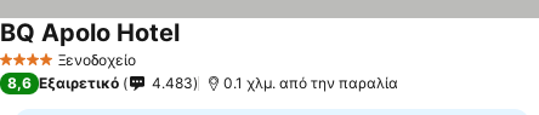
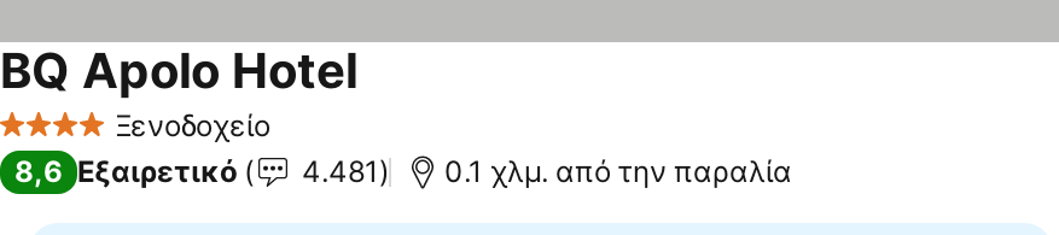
[152,74,193,92] 4.483 -> [302,153,379,189] 4.481

